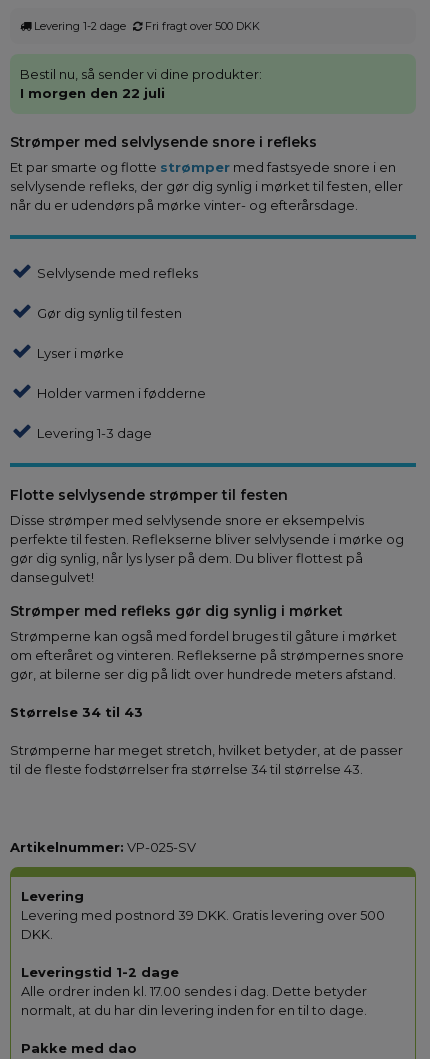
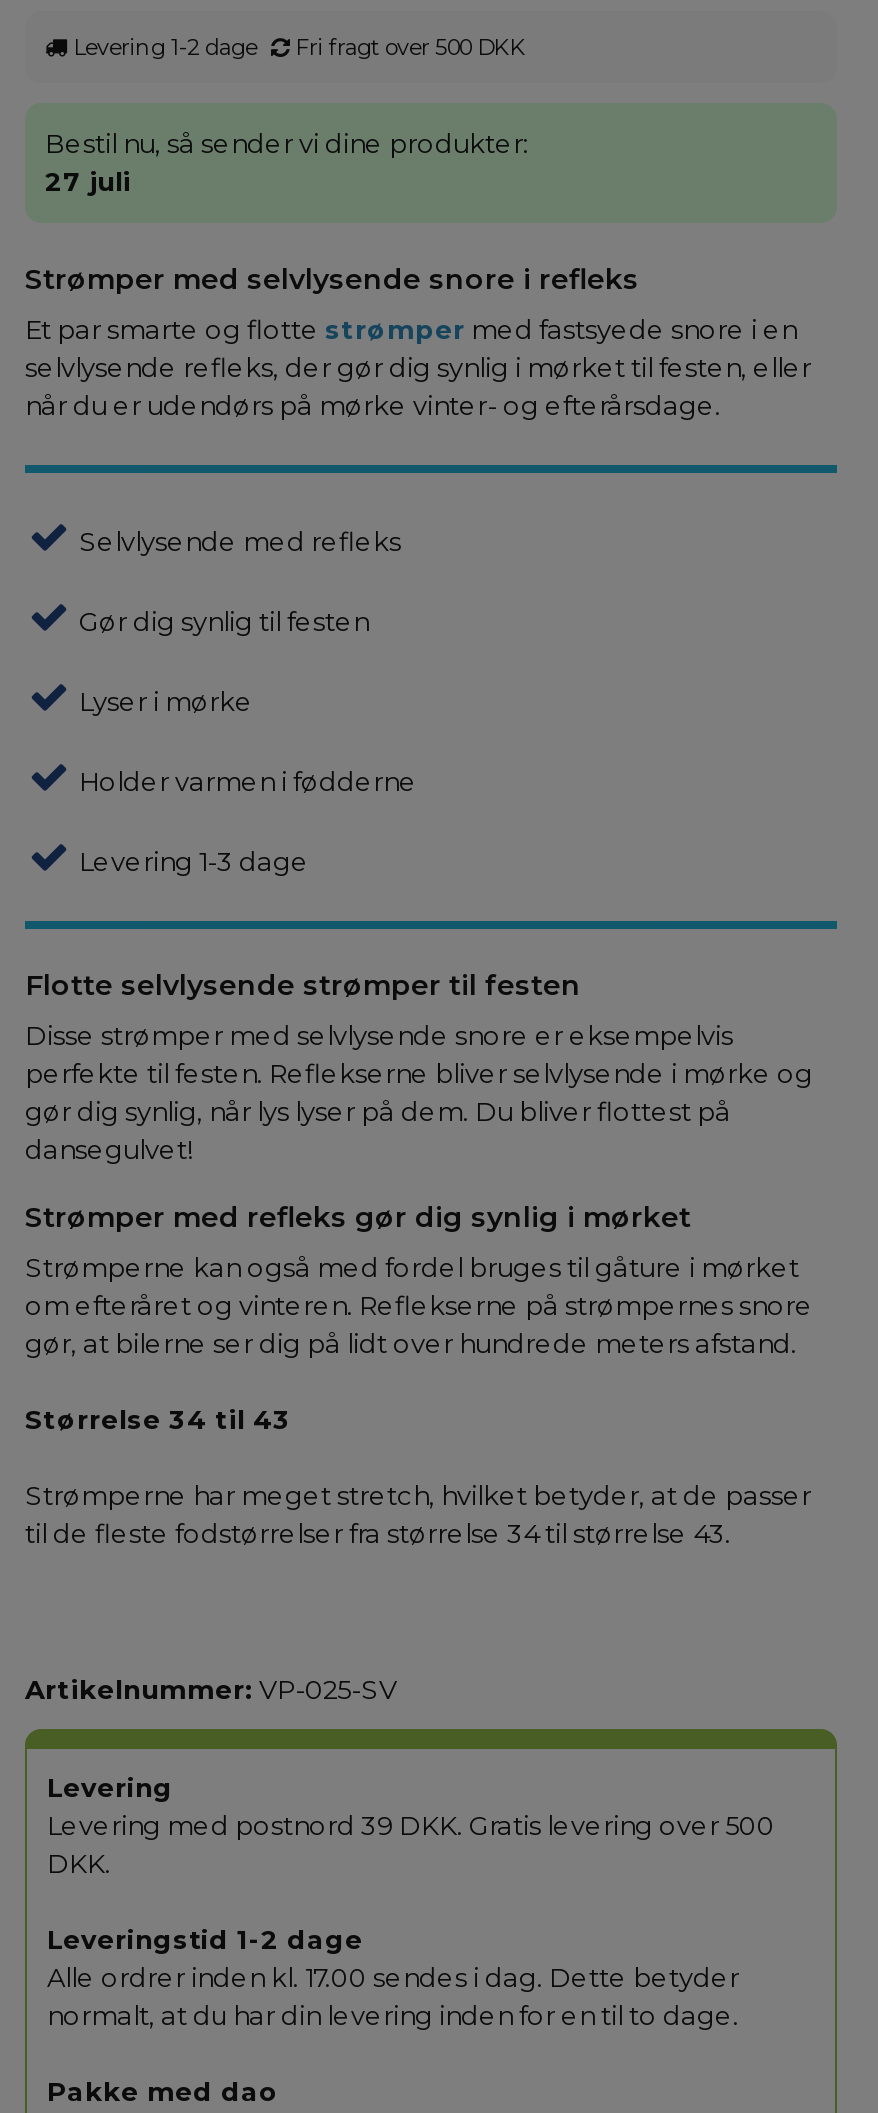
[20,85,165,101] I morgen den 22 juli -> [45,165,131,197] 27 juli

